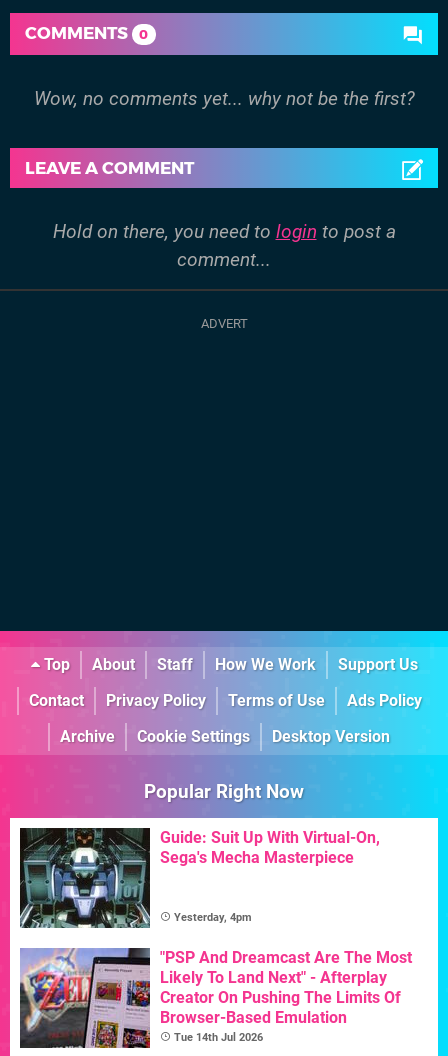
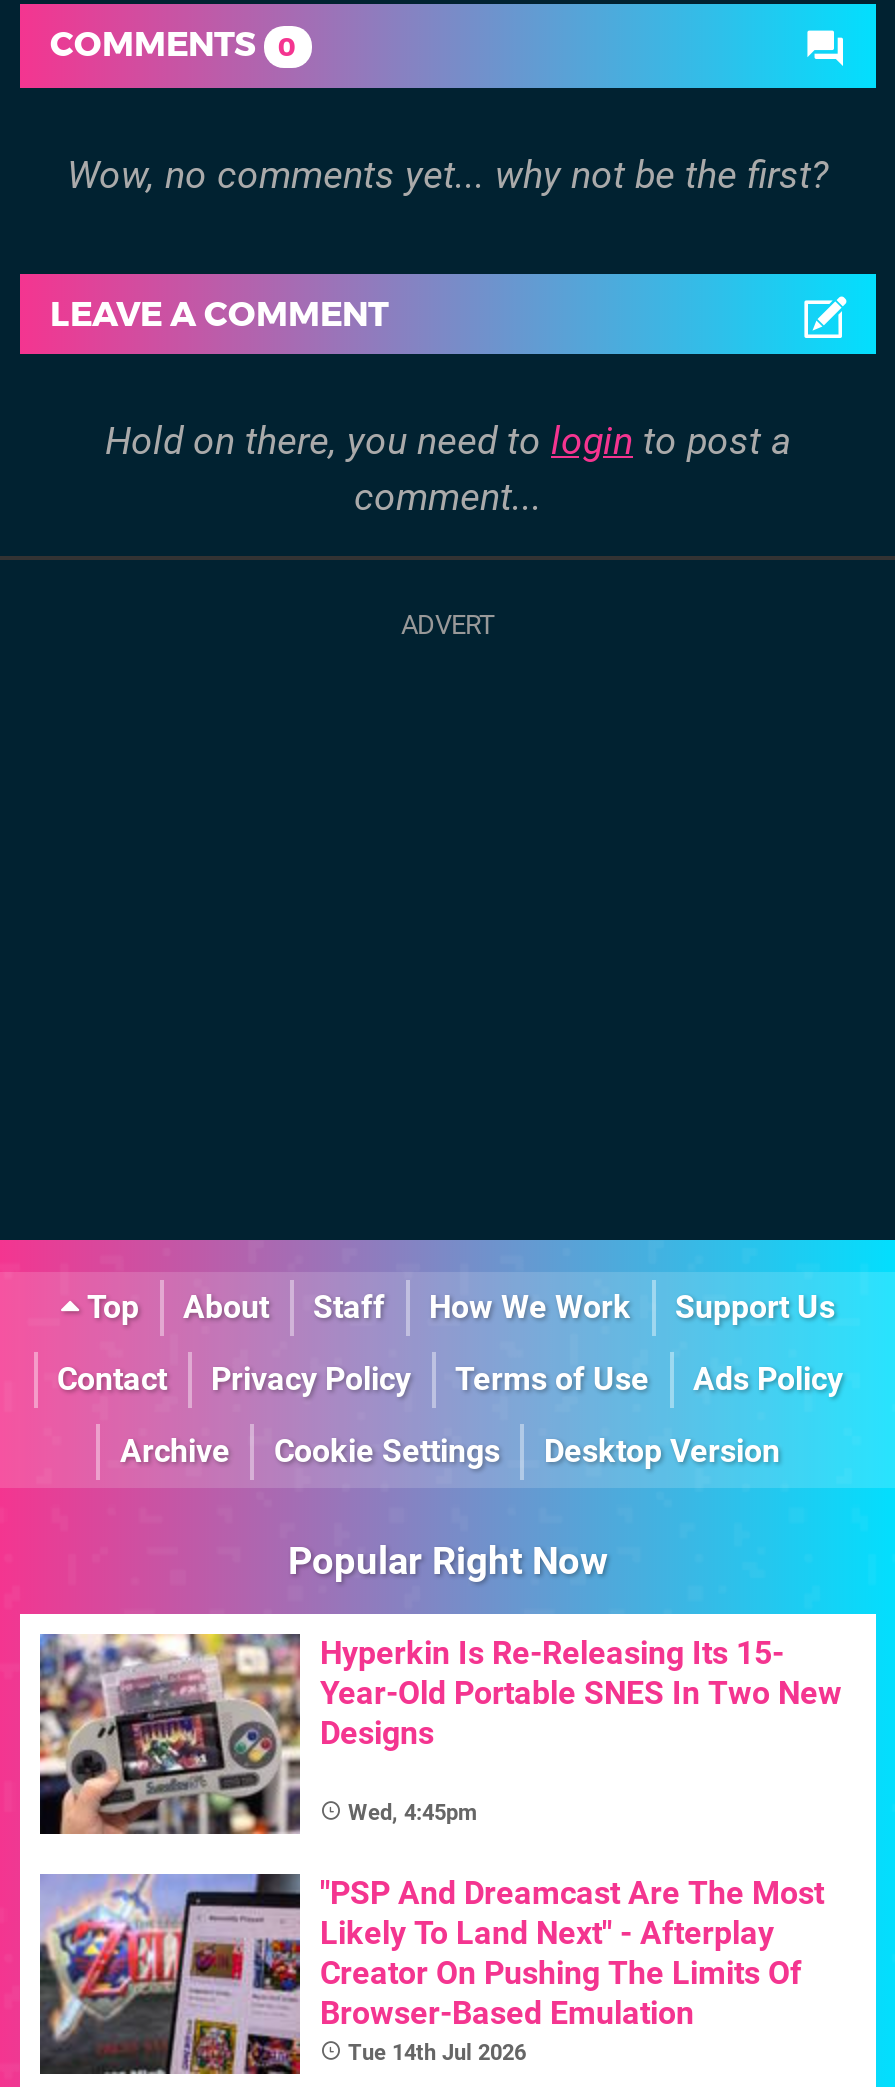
[19,827,380,929] [image] | Guide: Suit Up With Virtual-On, | Sega's Mecha Masterpiece -> [38,1632,842,1836] [image] | Hyperkin Is Re-Releasing Its 15- | Year-Old Portable SNES In Two New | Designs
[174,911,252,924] Yesterday, 4pm -> [348,1799,478,1825] Wed, 4:45pm

